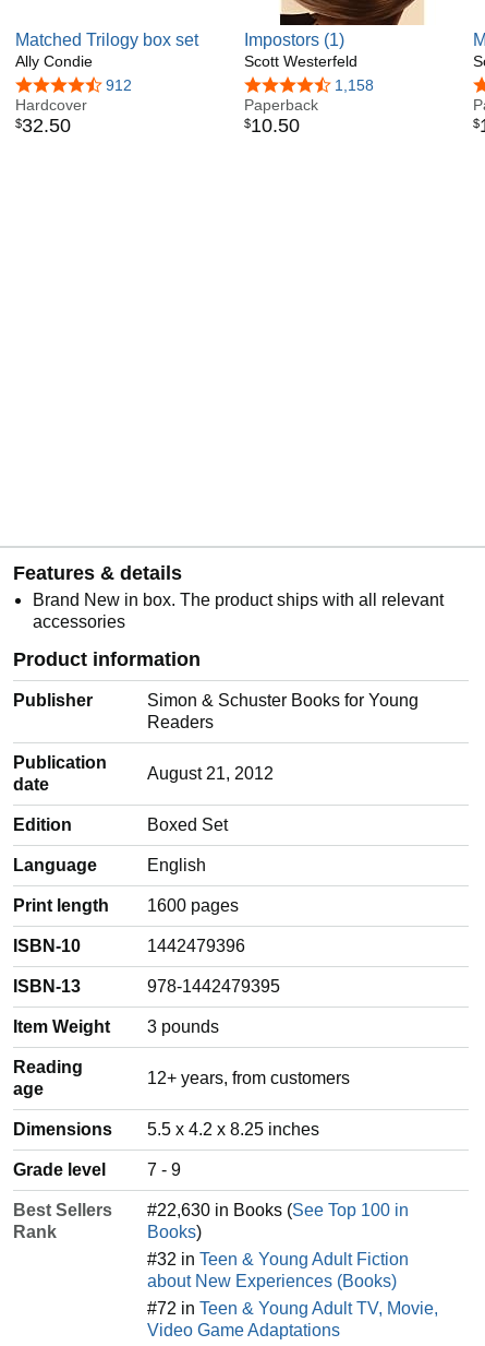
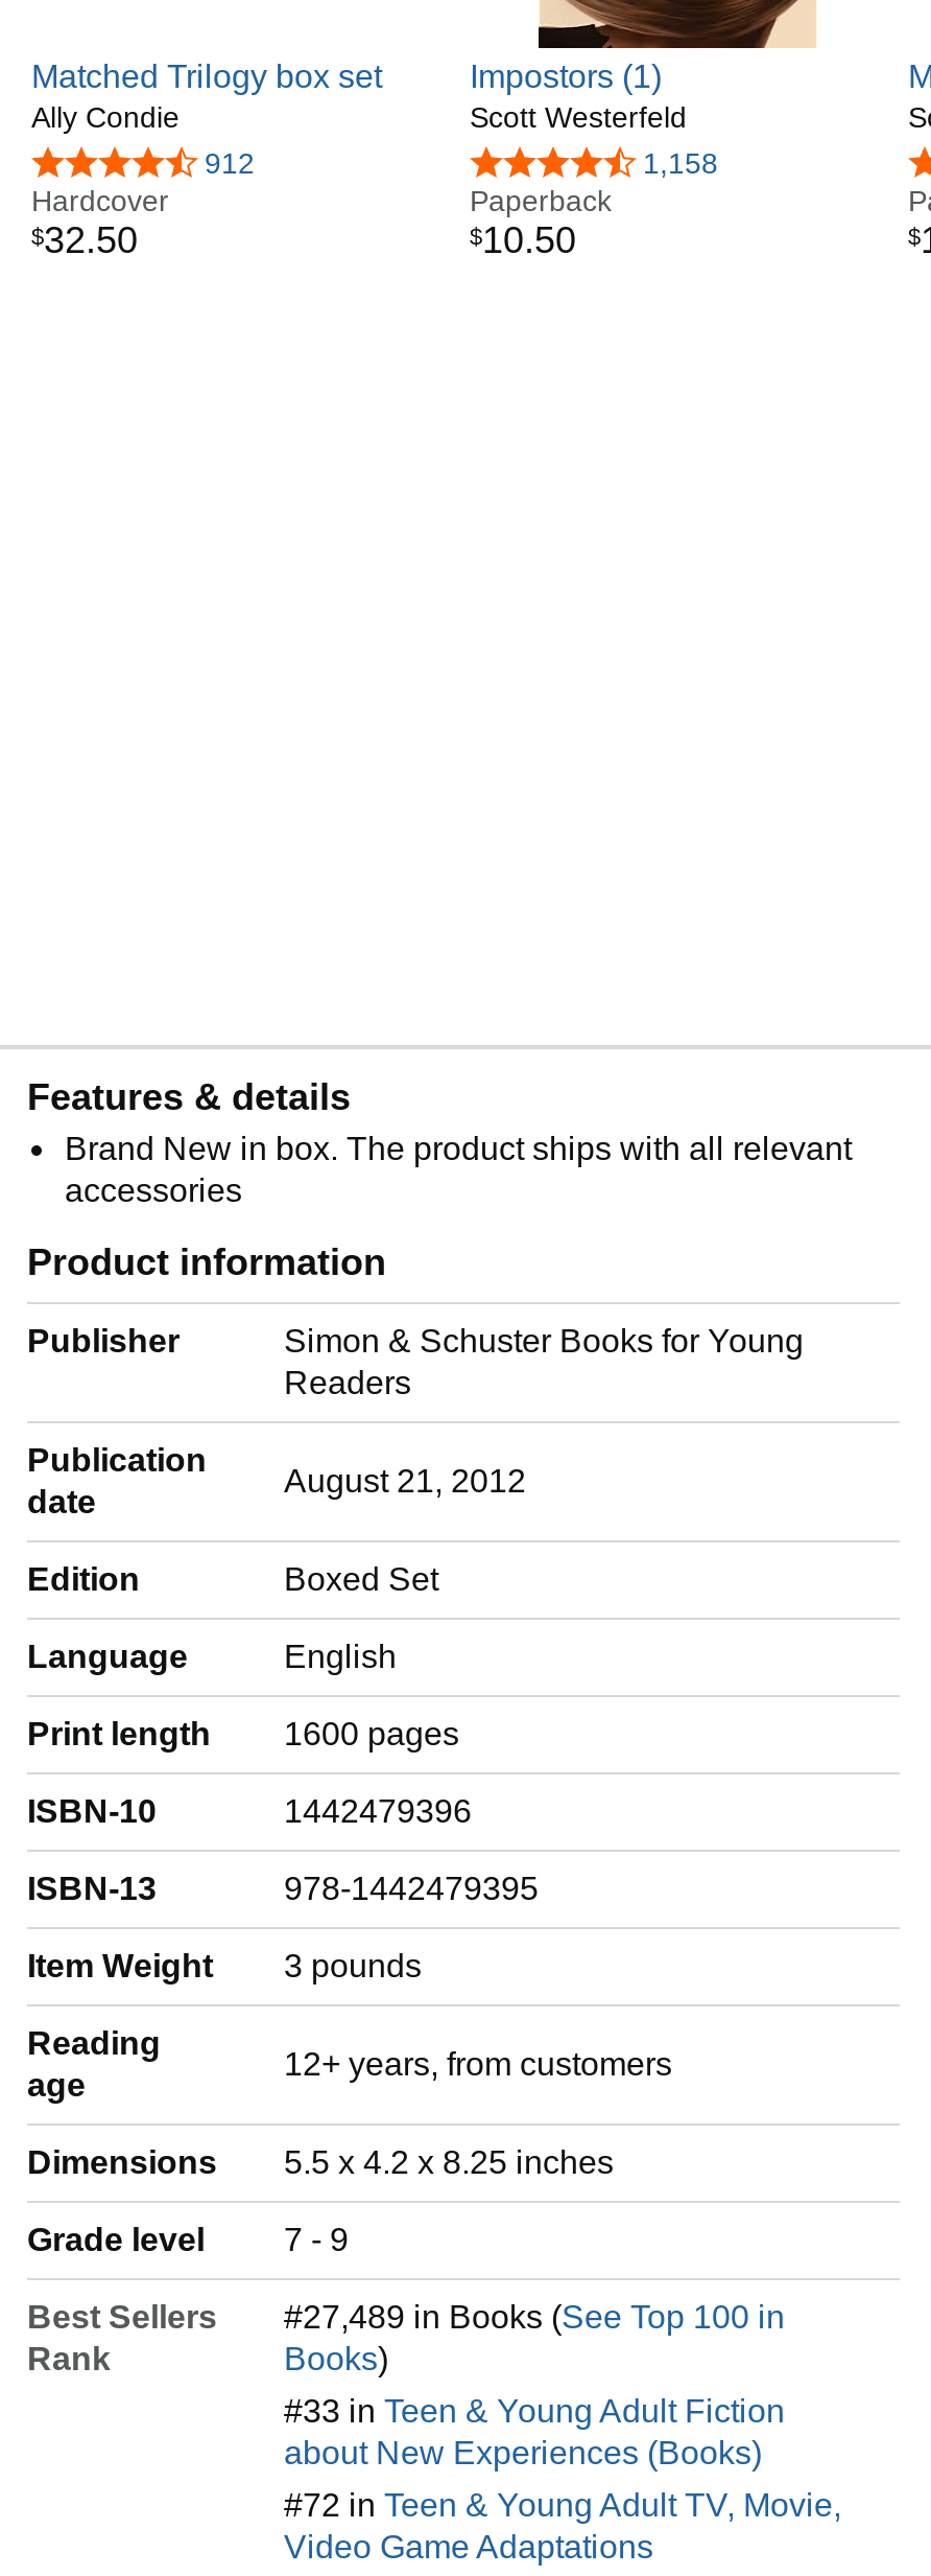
[147,1201,409,1219] #22,630 in Books (See Top 100 in -> [284,2299,785,2335] #27,489 in Books (See Top 100 in
[147,1250,409,1269] #32 in Teen & Young Adult Fiction -> [284,2393,785,2429] #33 in Teen & Young Adult Fiction

